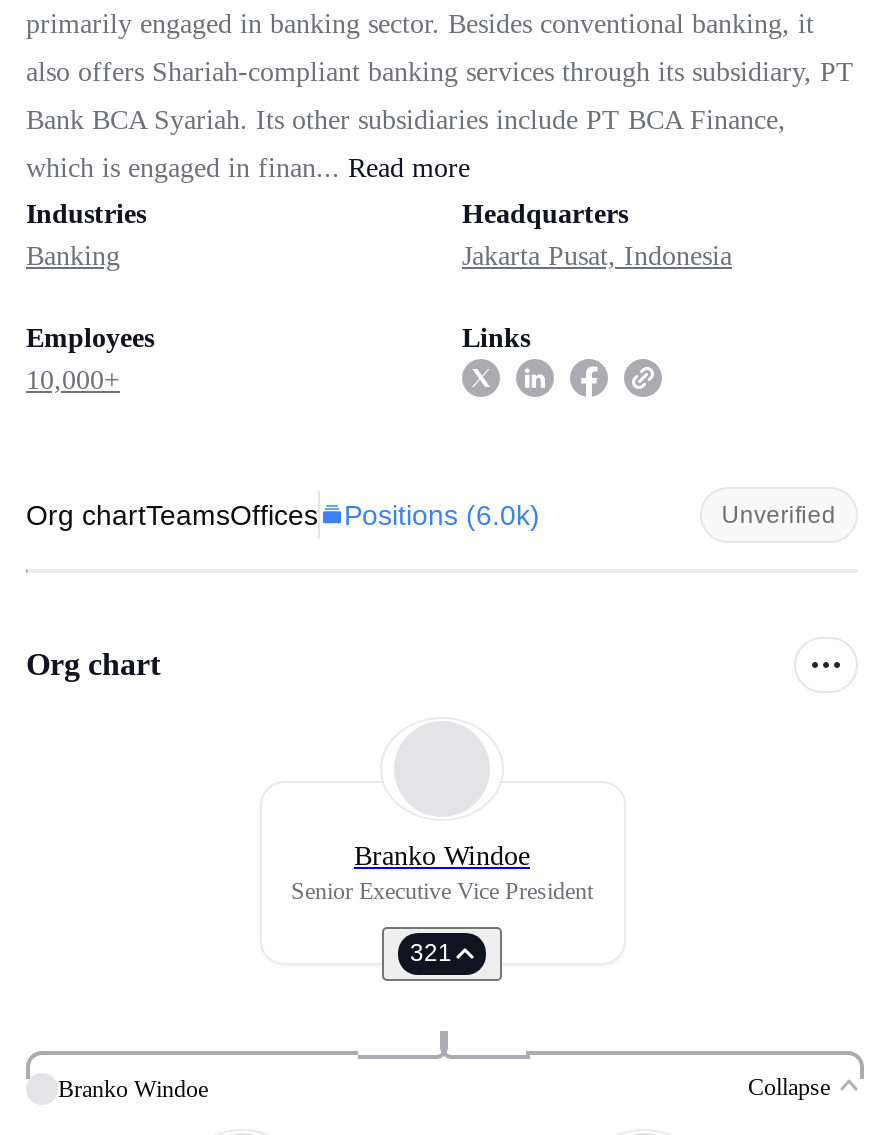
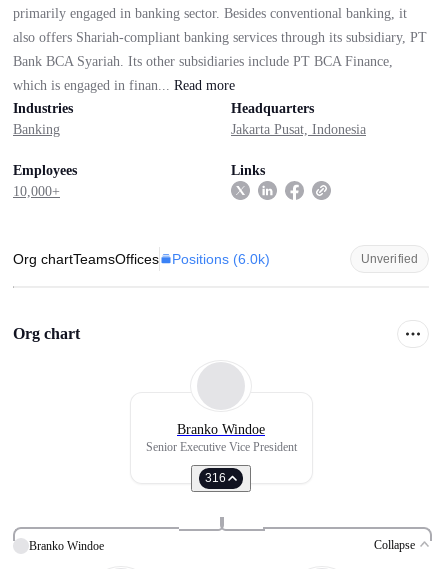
[410,939,452,967] 321 -> [205,471,226,485] 316

